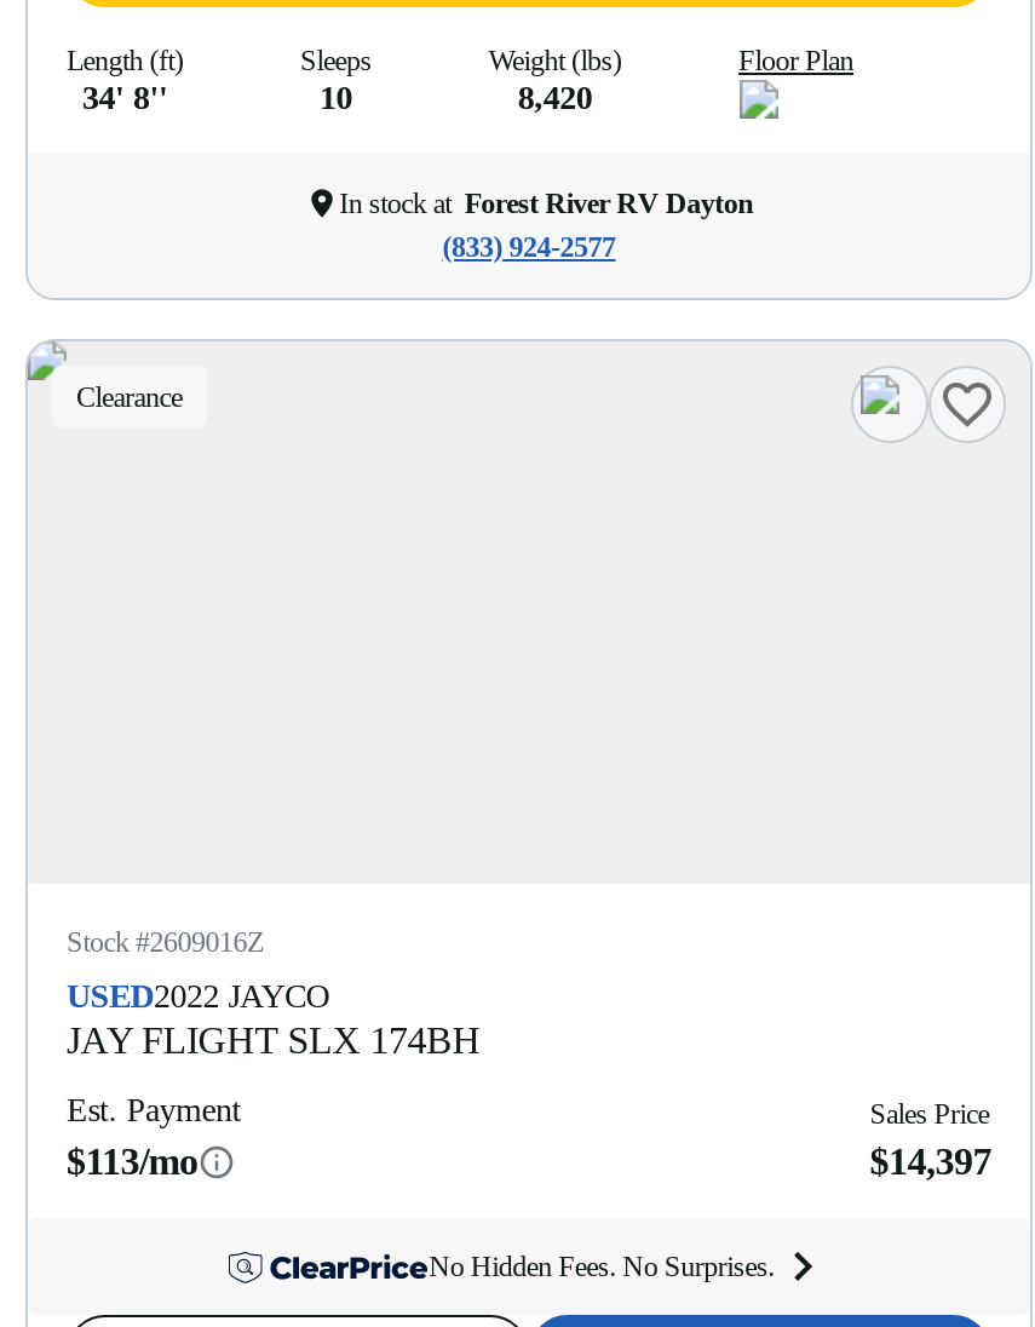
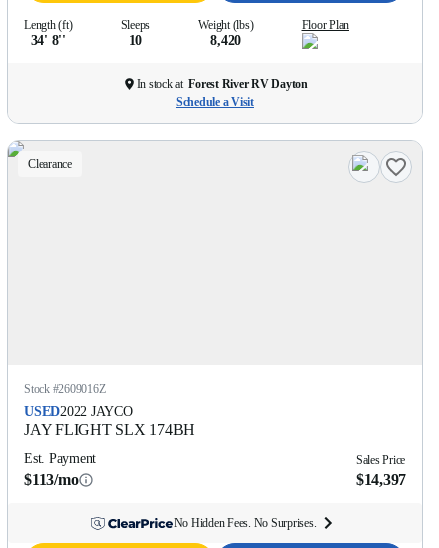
[442,230,615,264] (833) 924-2577 -> [176,95,254,109] Schedule a Visit

